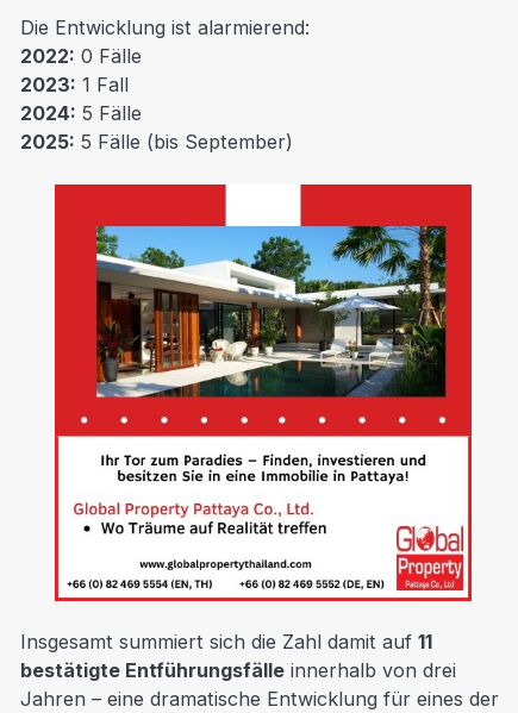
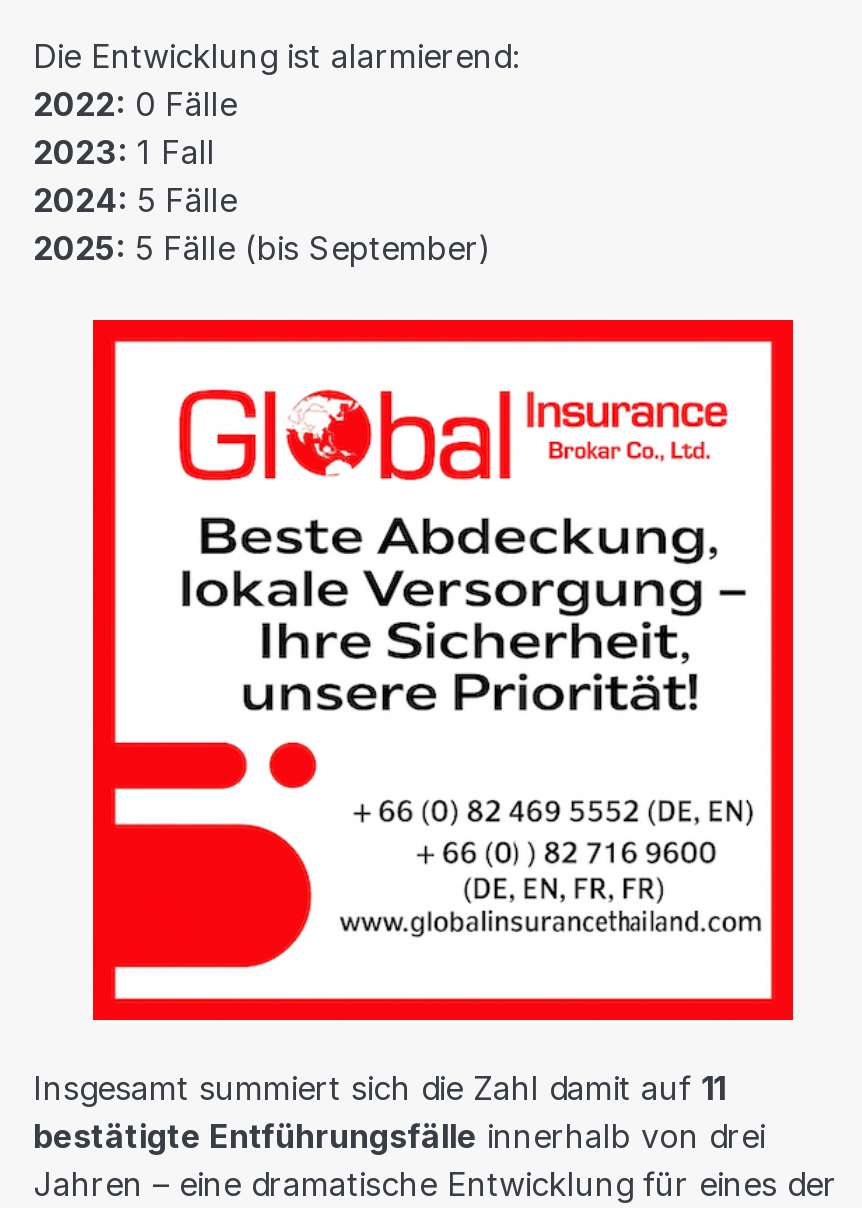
[55,184,472,599] [image] -> [95,318,791,1018] [image]

